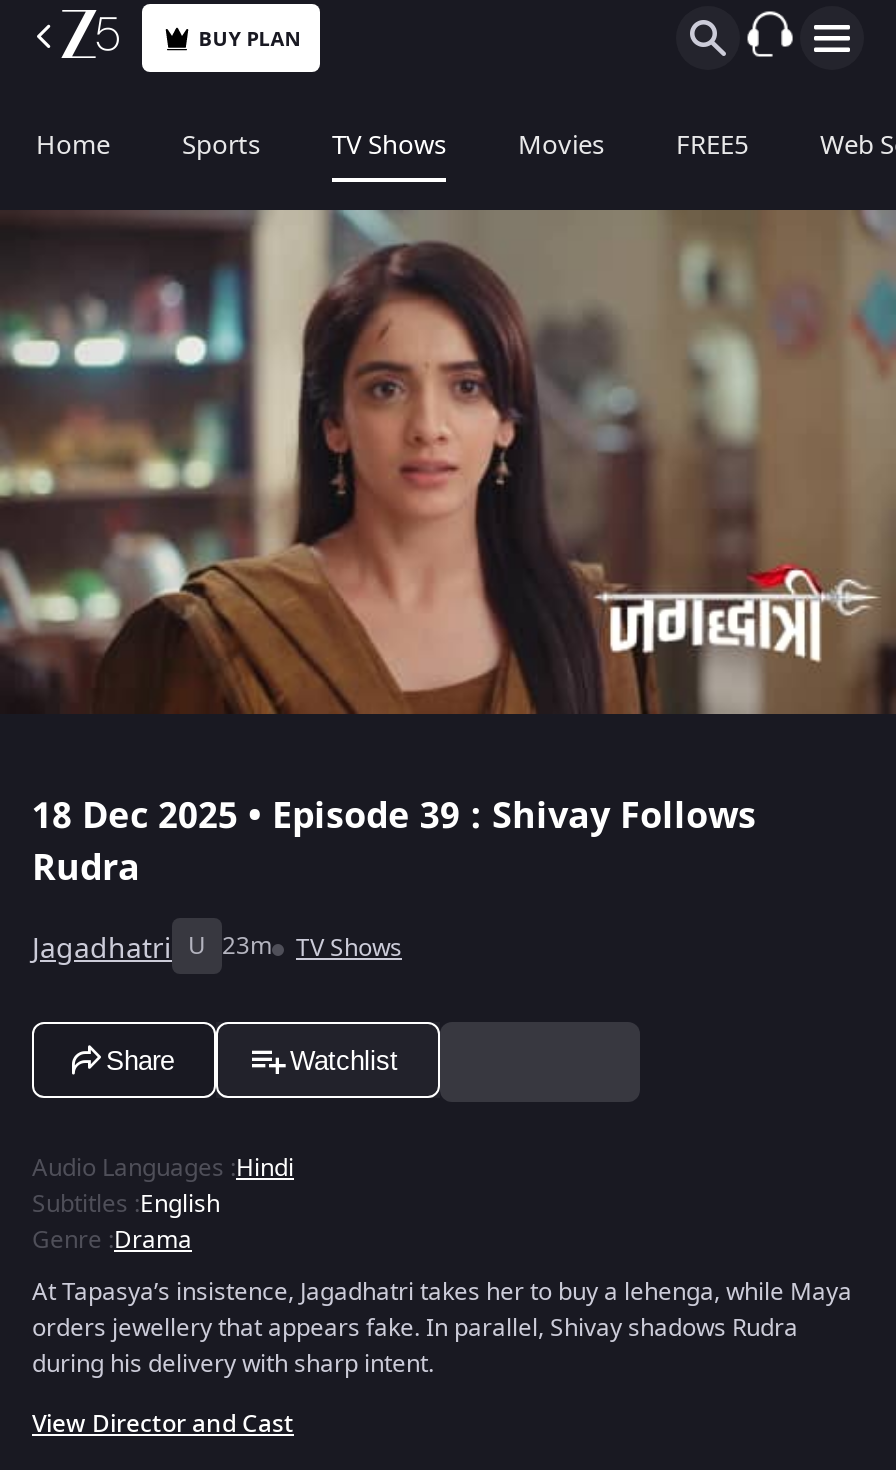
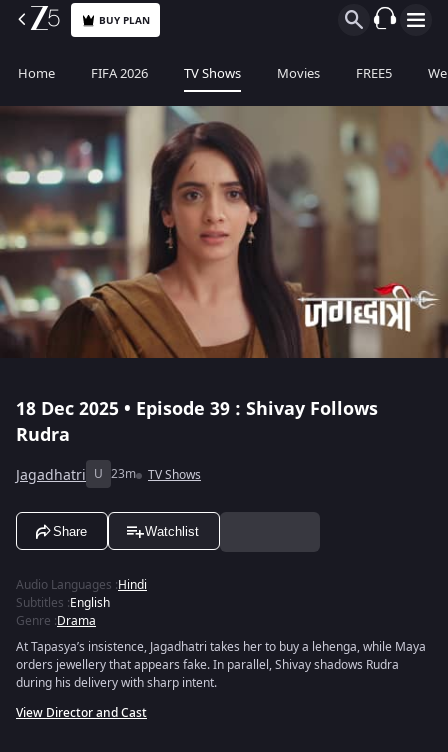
[182,126,260,164] Sports -> [91,64,148,83] FIFA 2026

